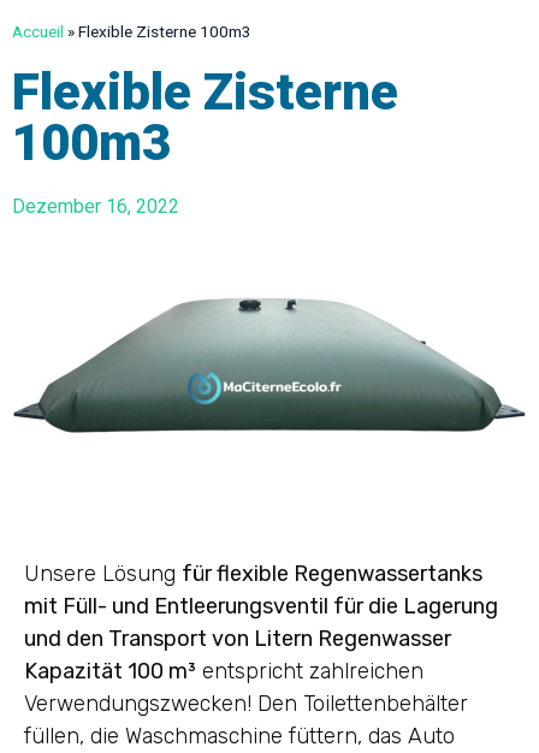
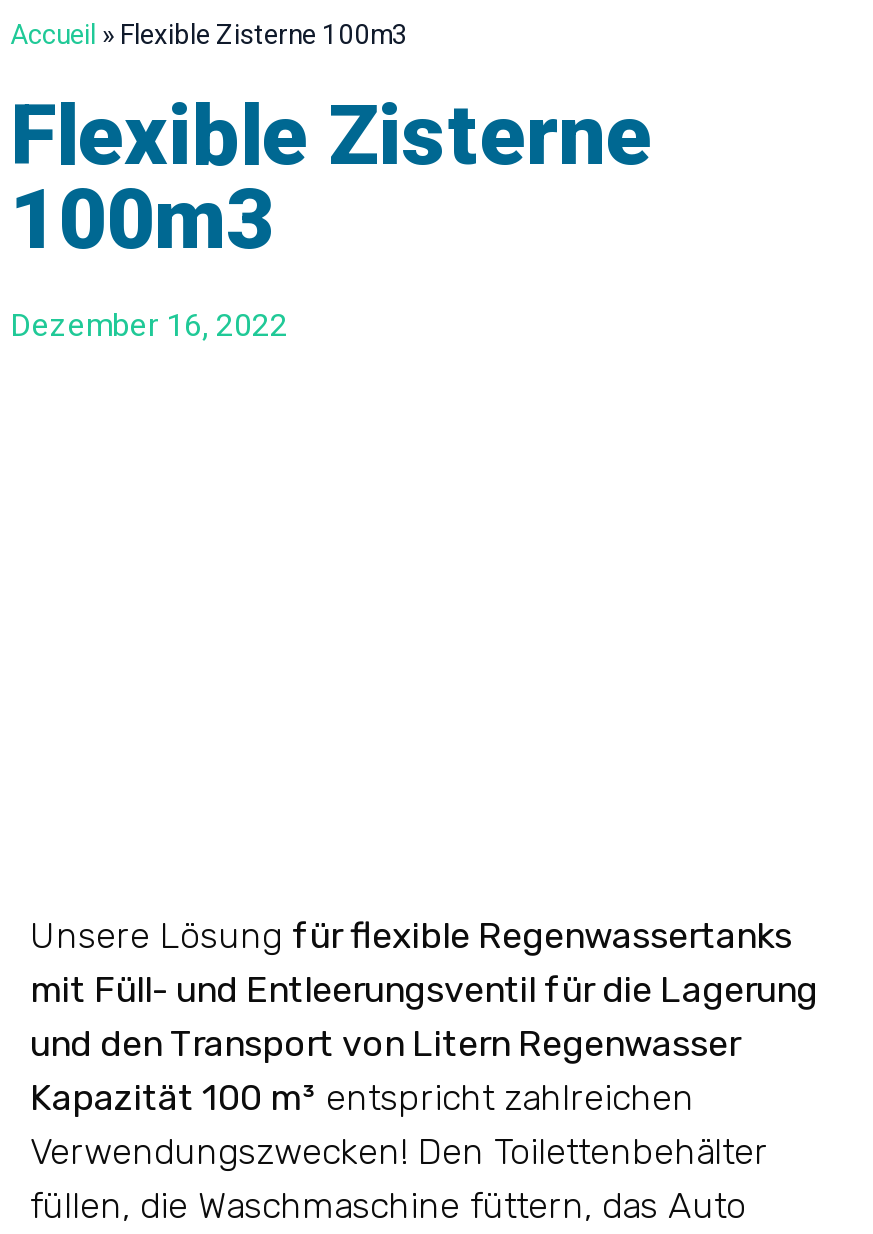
[12,298,526,434] [image] -> none

